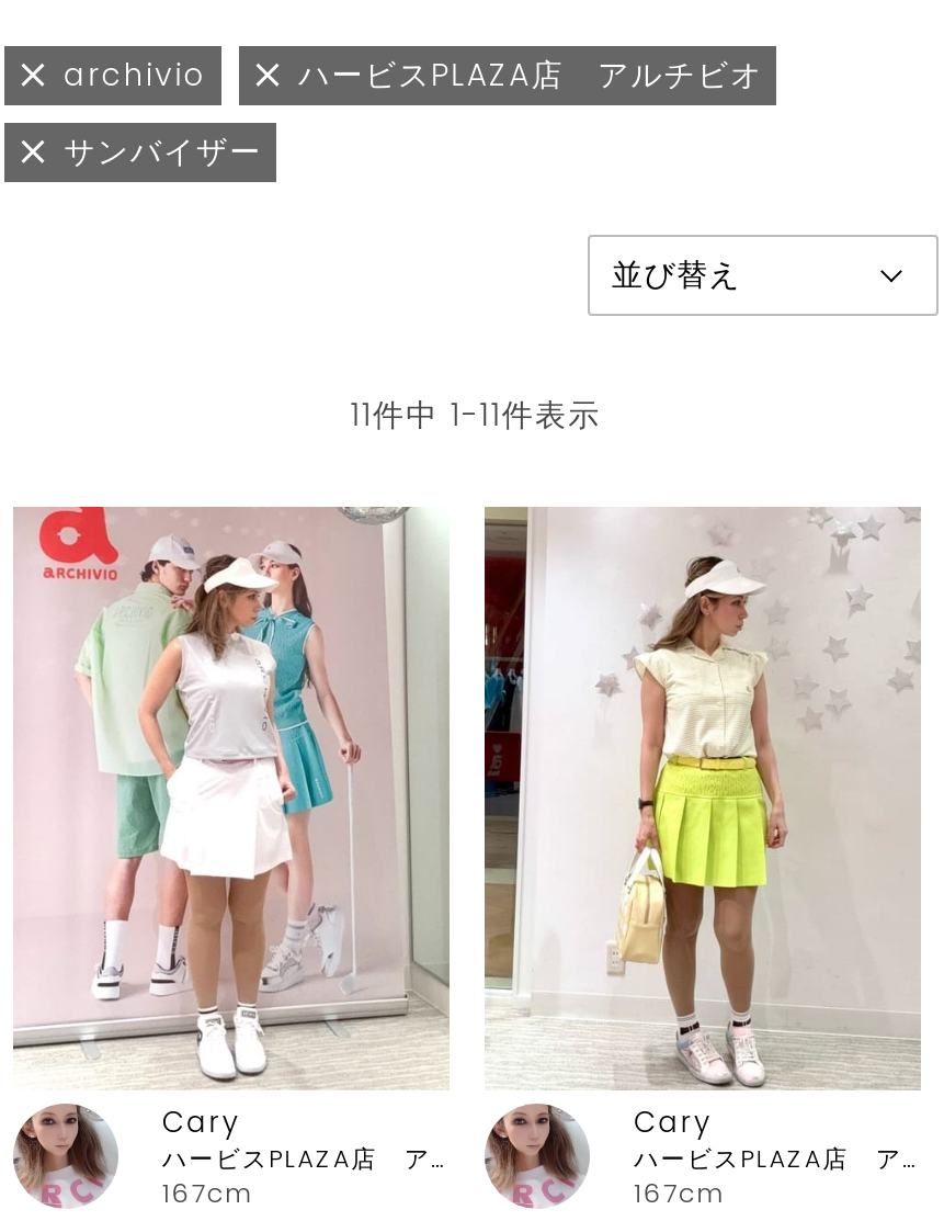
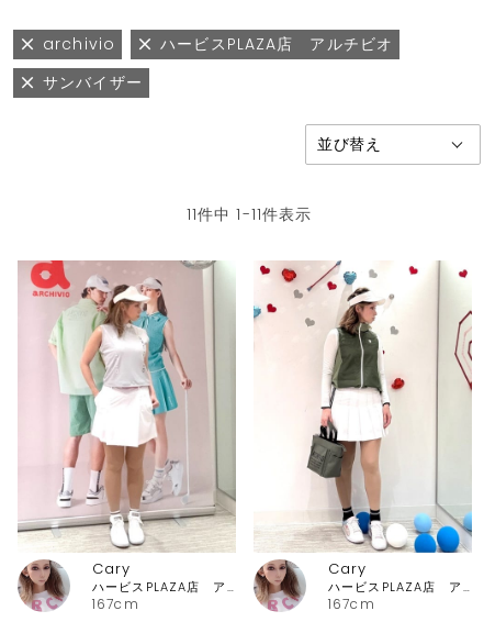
[482,505,921,1090] [image] -> [252,260,473,554] [image]

